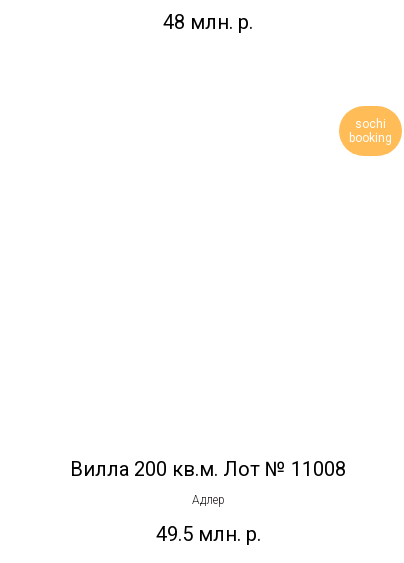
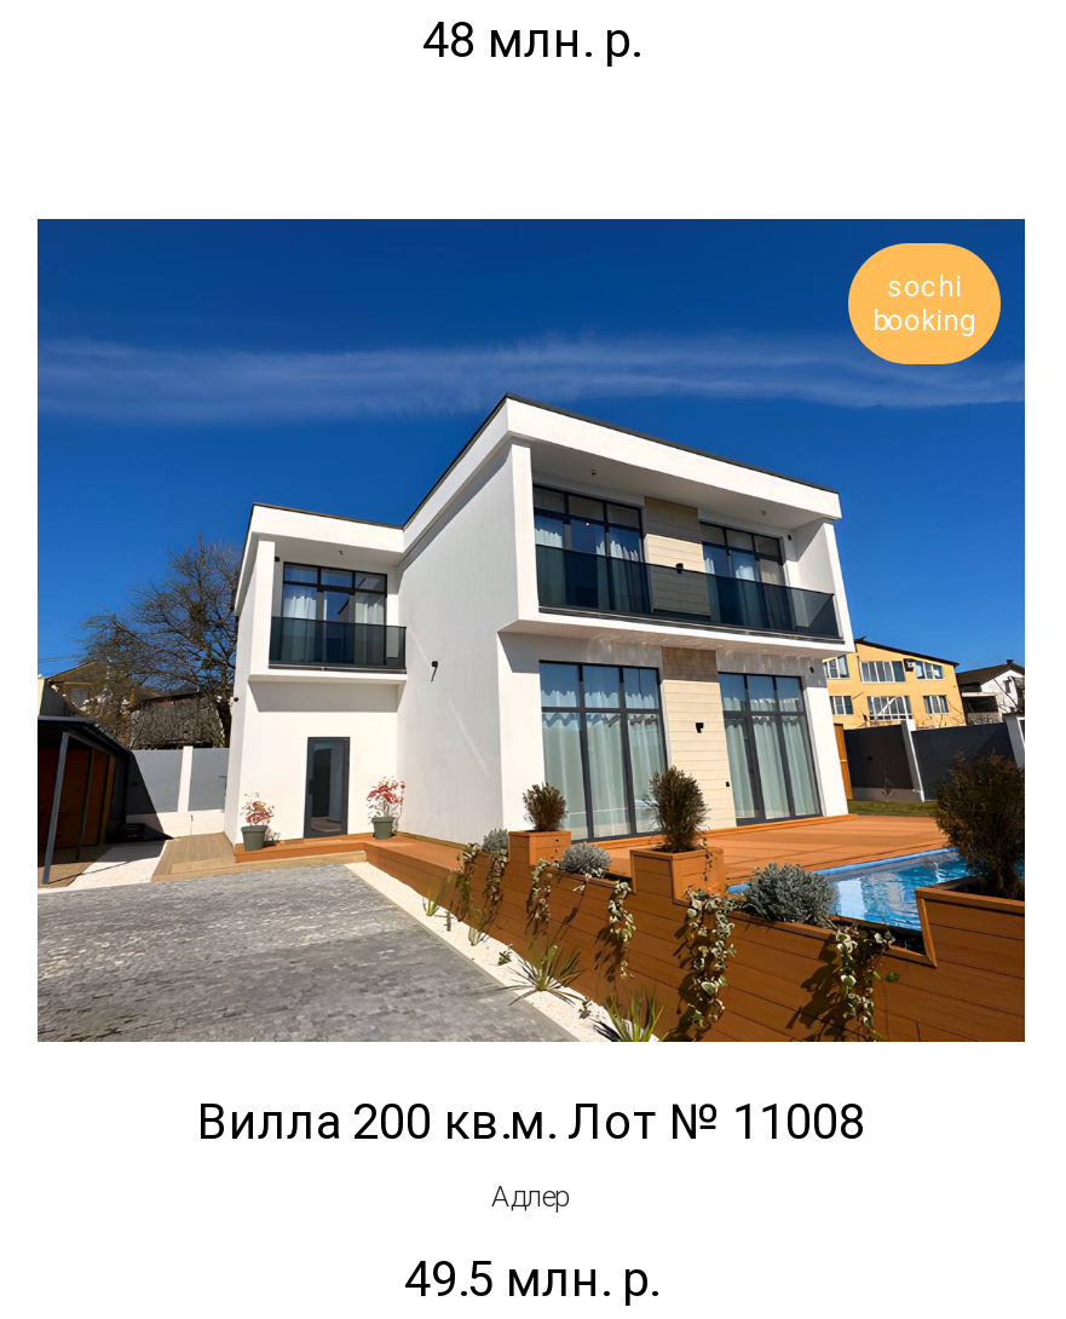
none -> [35,217,1027,1044] [image]

